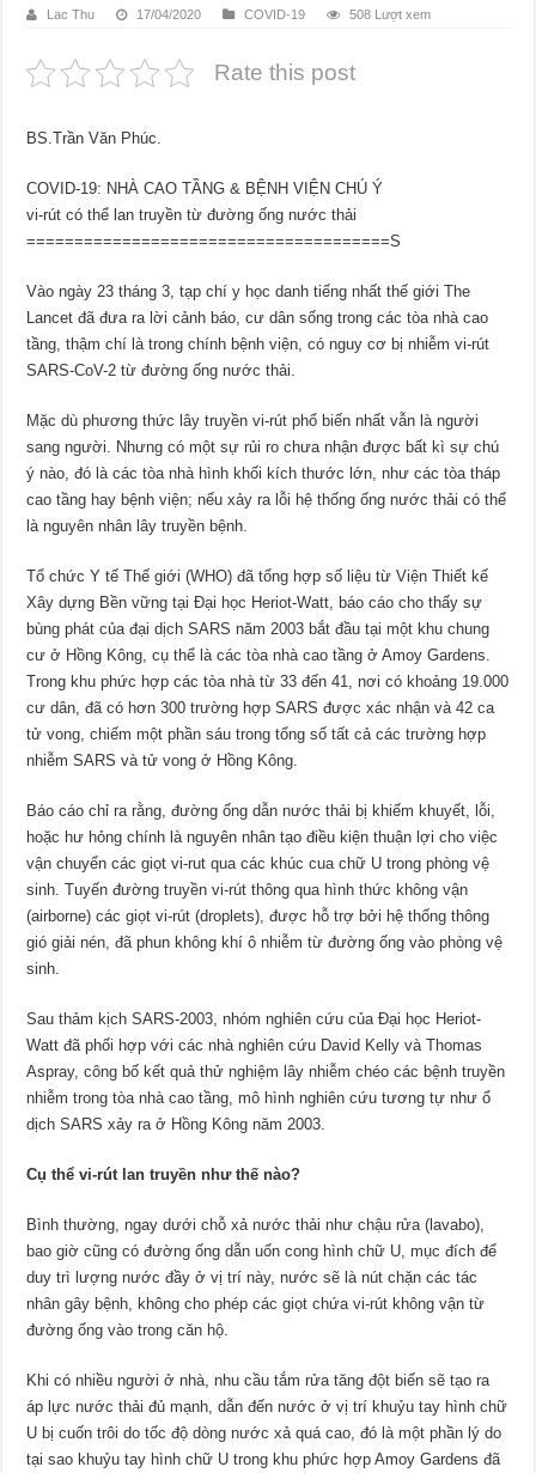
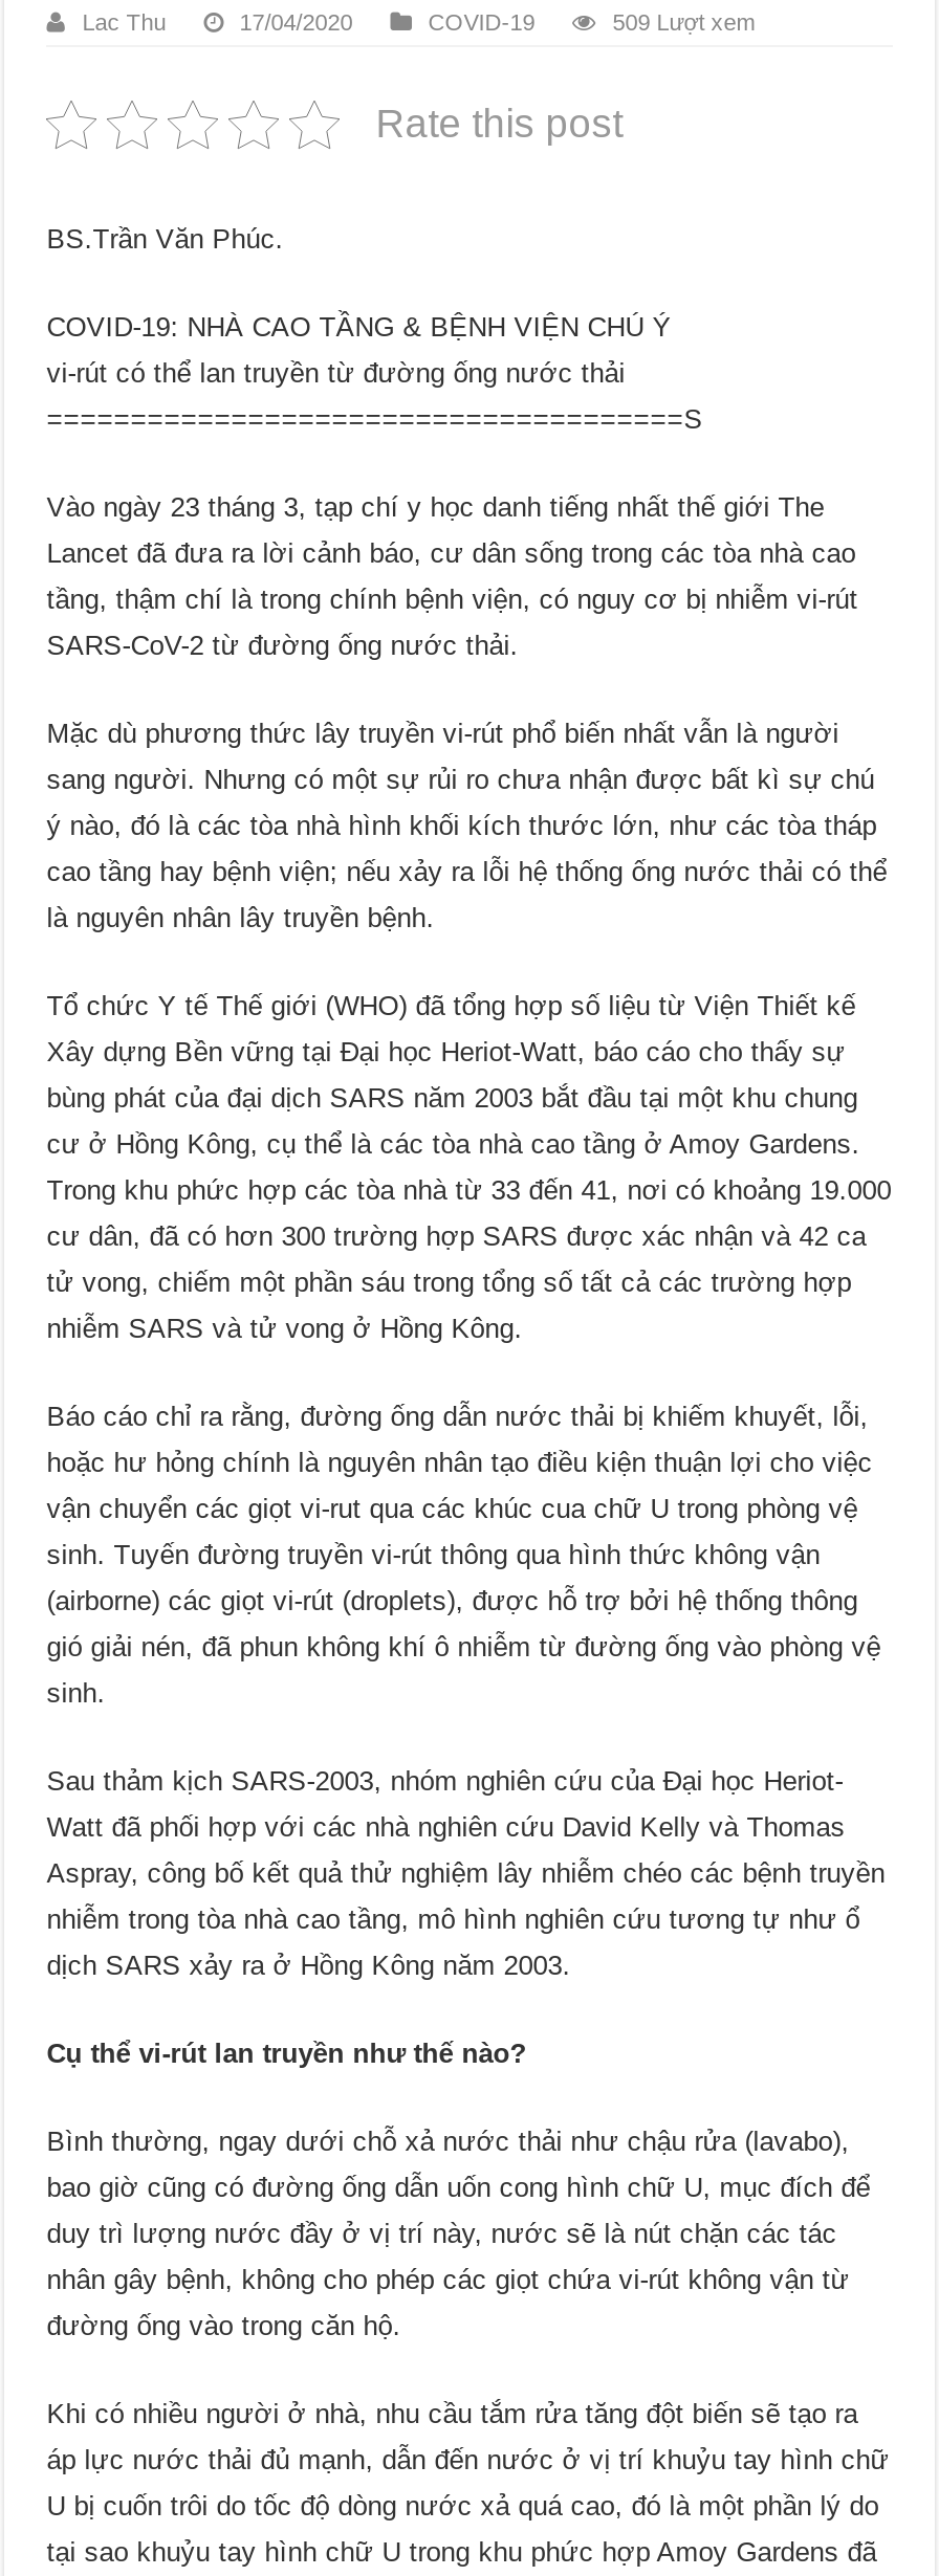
[350,7,431,22] 508 Lượt xem -> [612,10,755,35] 509 Lượt xem

